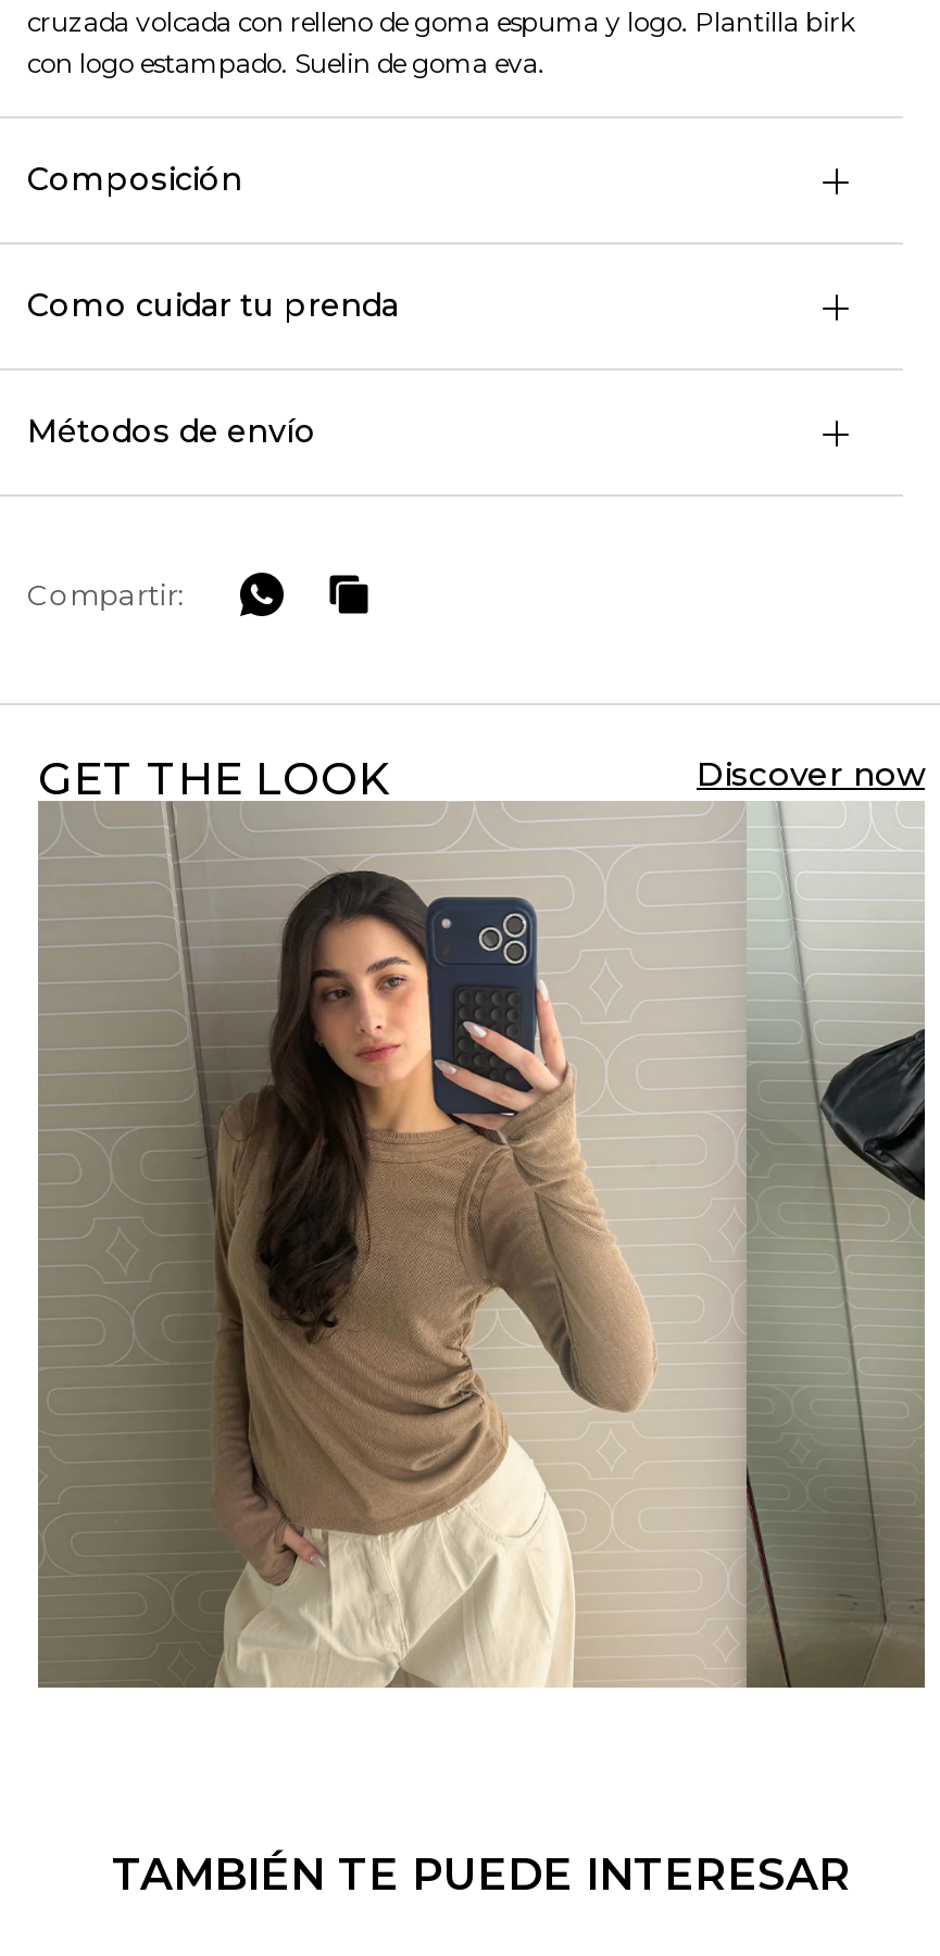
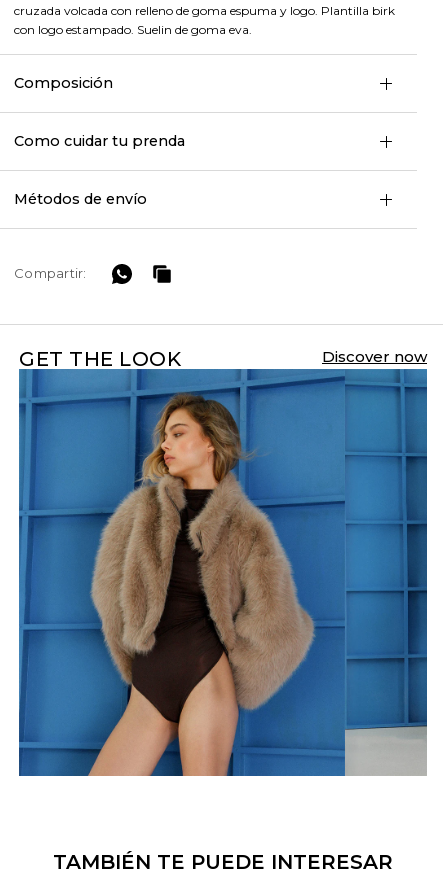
[36,800,927,1689] [image] -> [18,368,428,777] [image]

